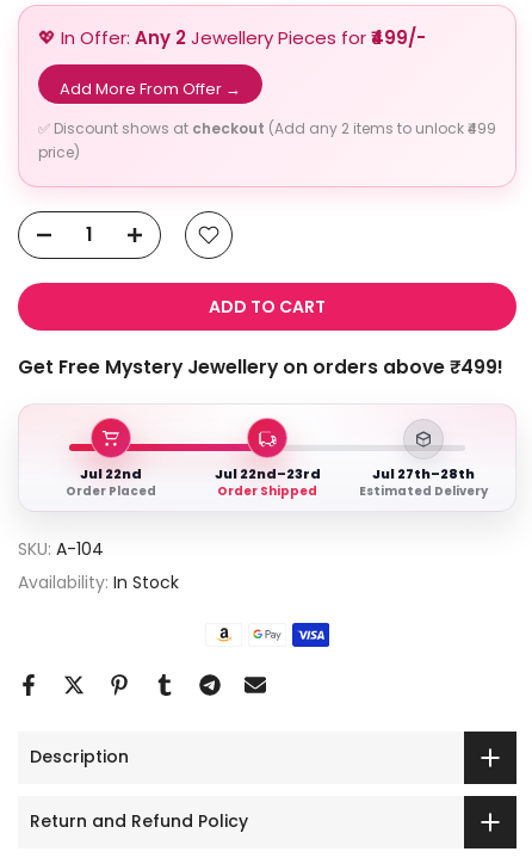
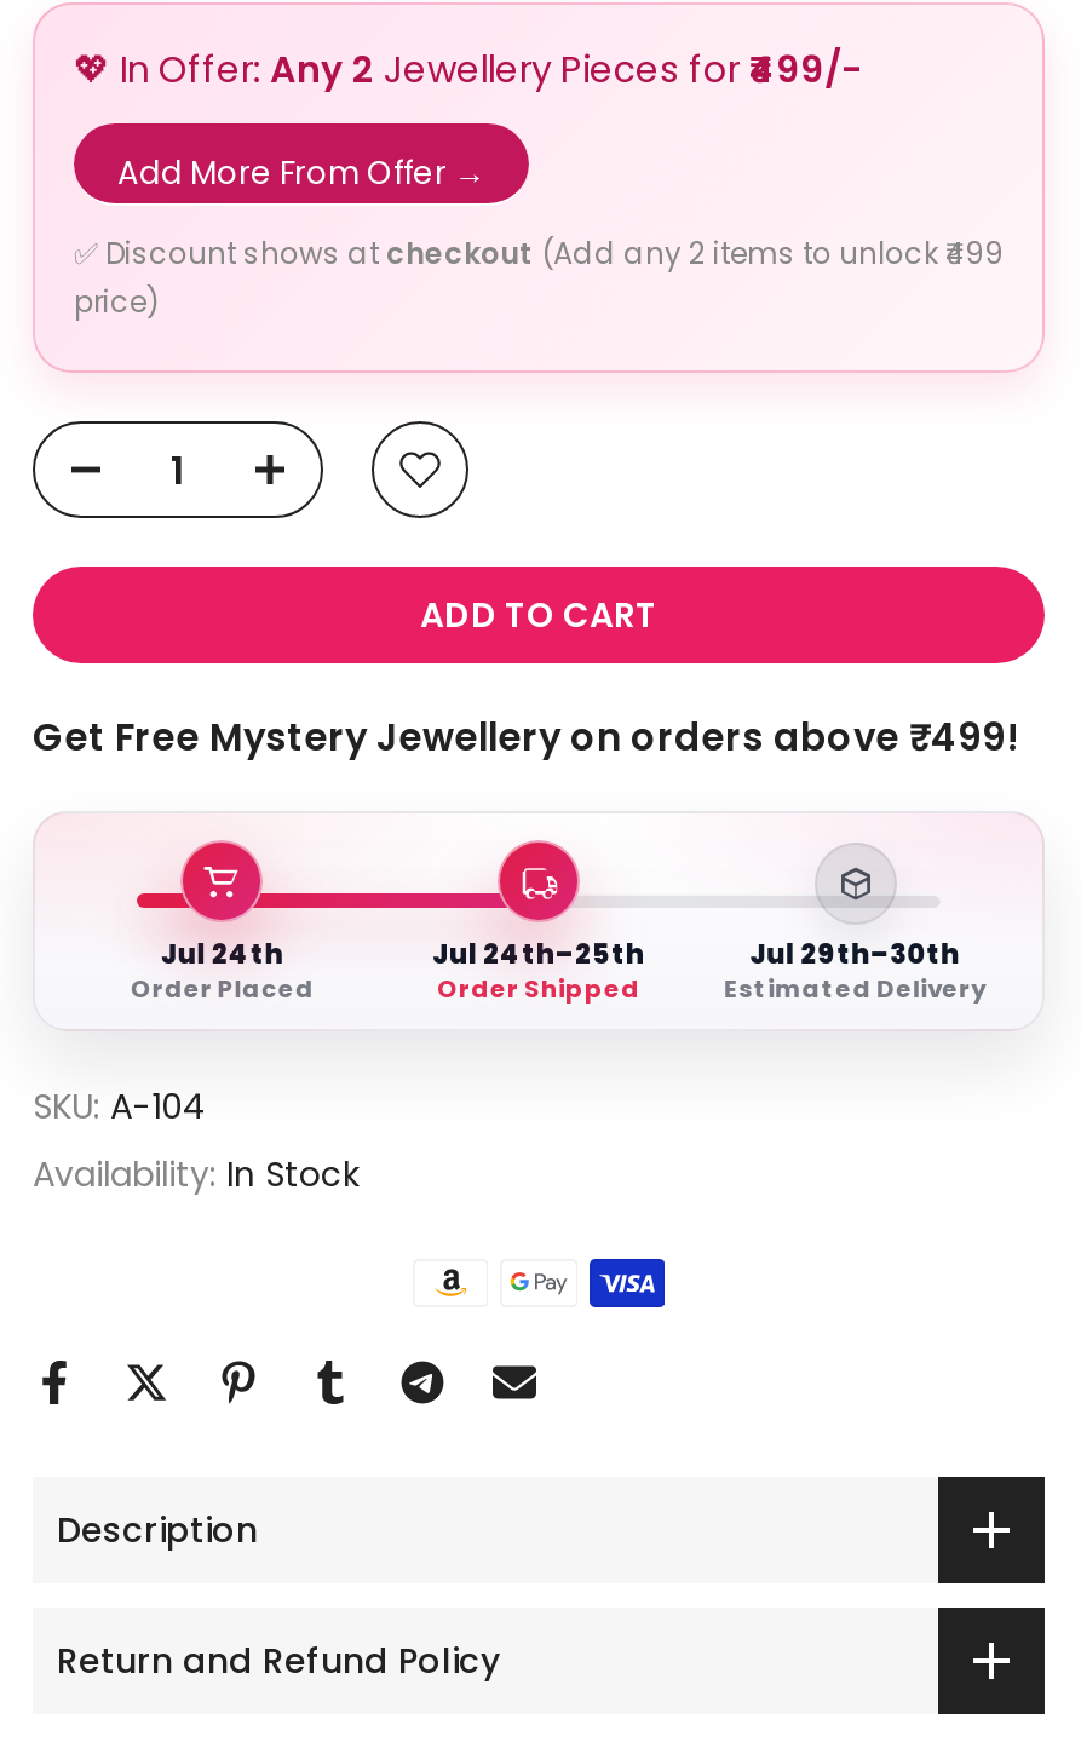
[80,464,142,483] Jul 22nd -> [161,935,284,974] Jul 24th
[214,464,320,483] Jul 22nd–23rd -> [432,935,645,974] Jul 24th–25th
[372,464,474,483] Jul 27th–28th -> [750,935,960,974] Jul 29th–30th

